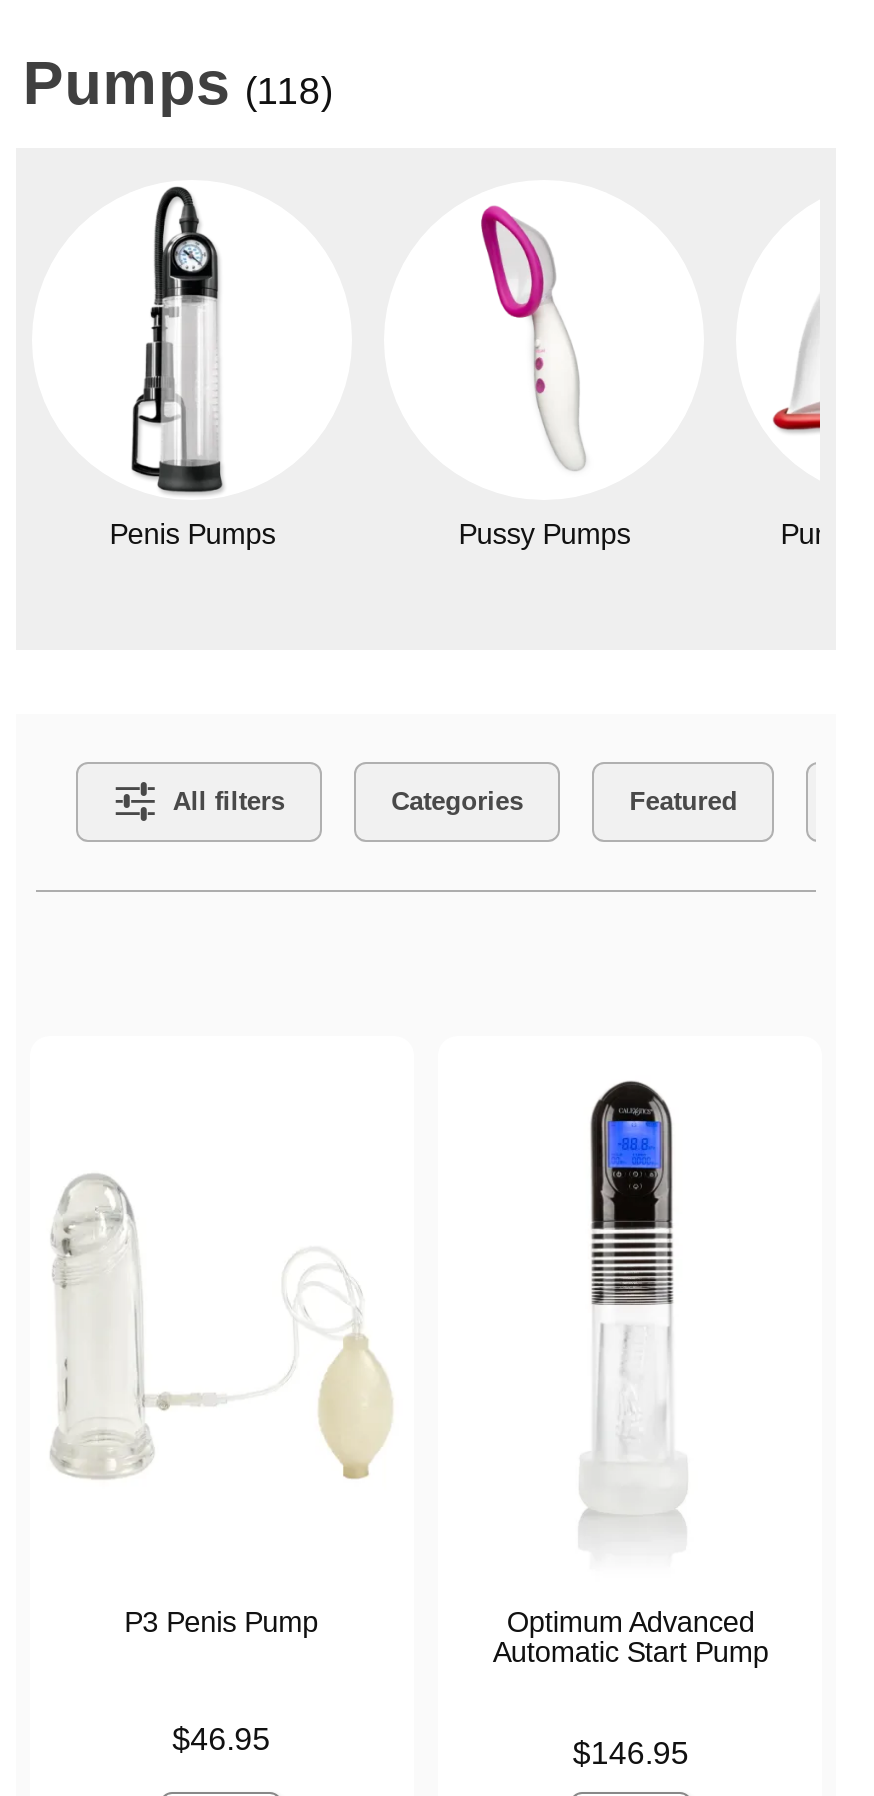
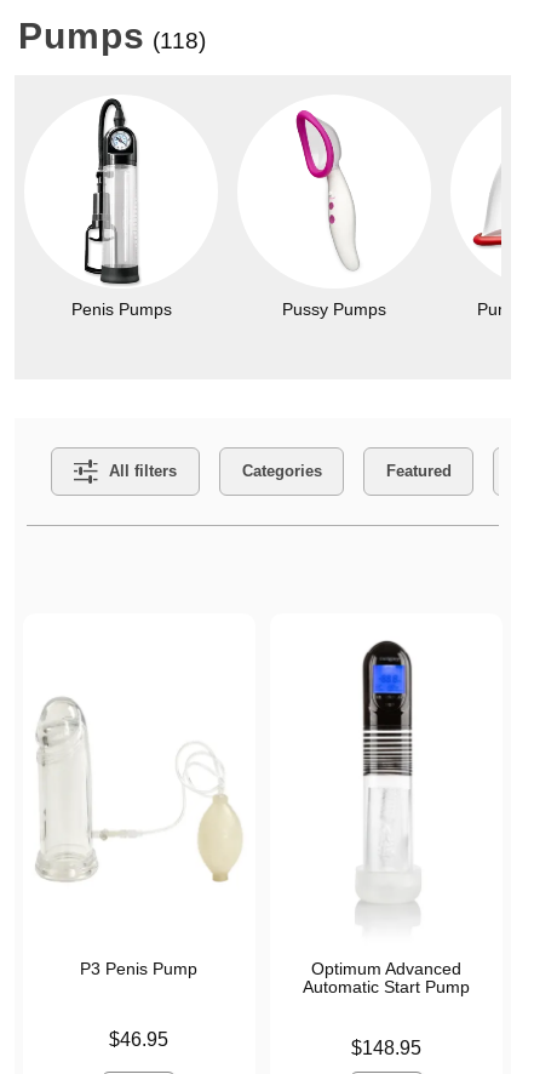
[573,1736,689,1770] $146.95 -> [352,1038,422,1058] $148.95

